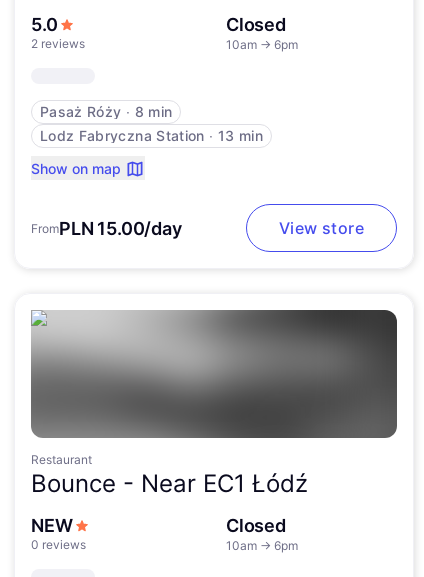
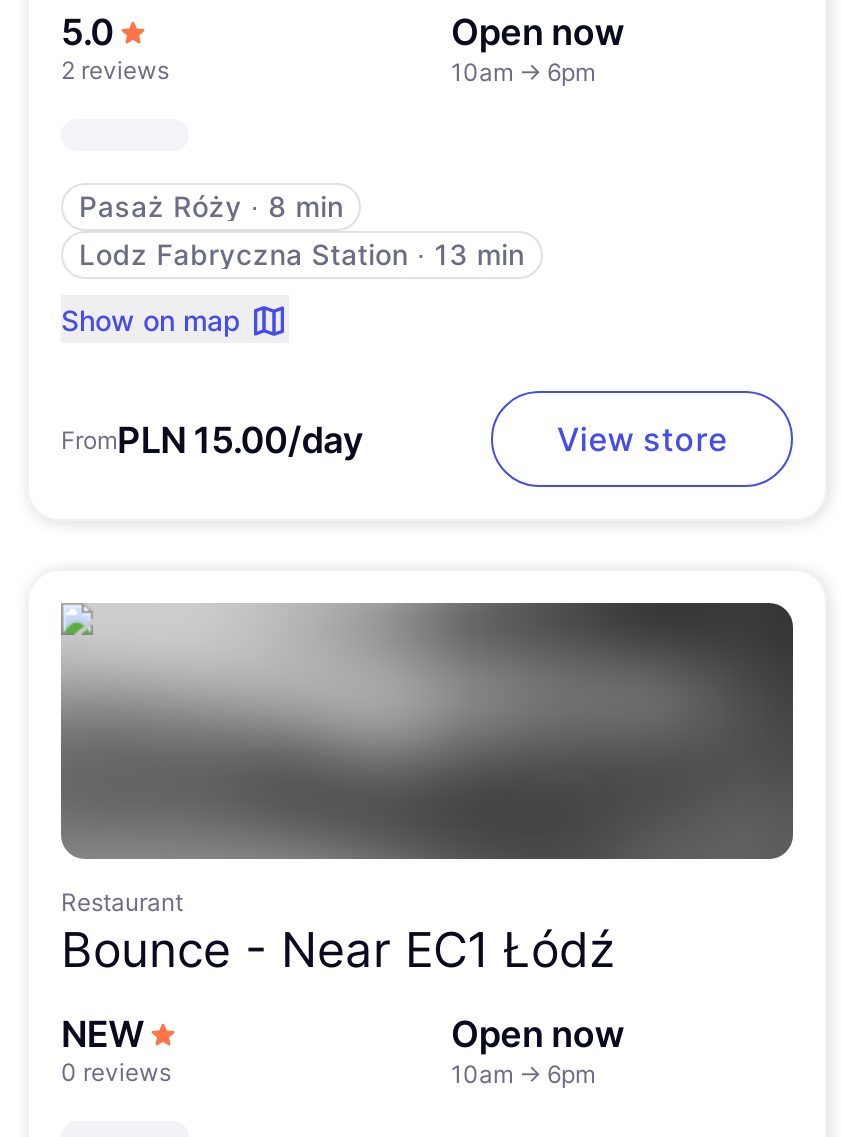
[226,14,286,35] Closed -> [451,11,624,53] Open now
[226,515,286,536] Closed -> [451,1013,624,1055] Open now

